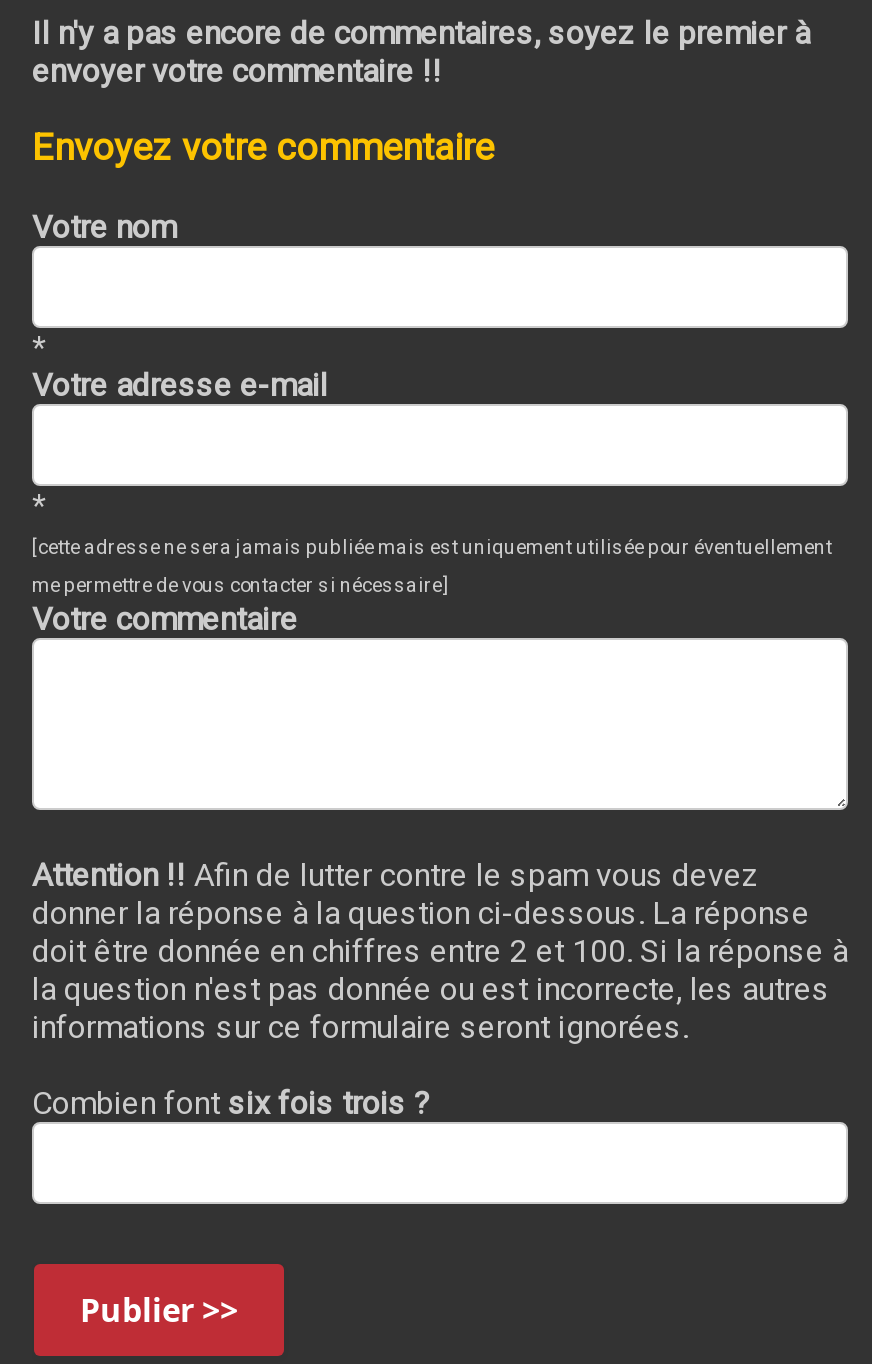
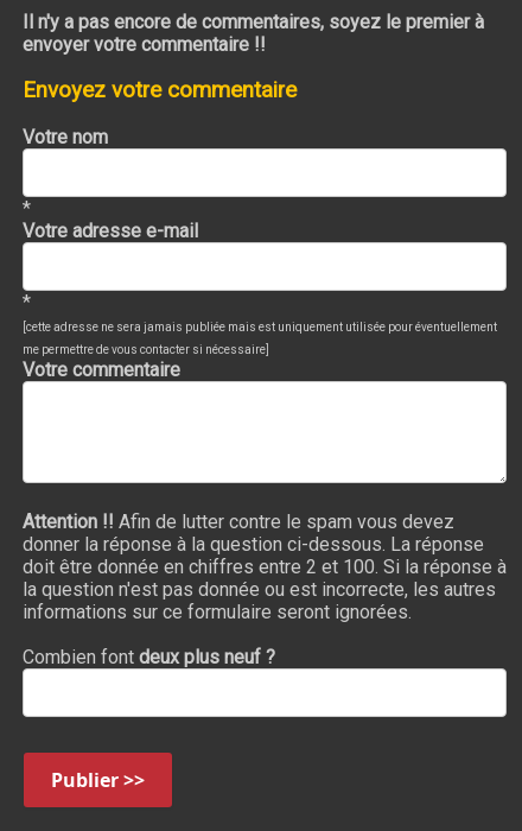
[32,1084,430,1122] Combien font six fois trois ? -> [23,646,275,669] Combien font deux plus neuf ?

